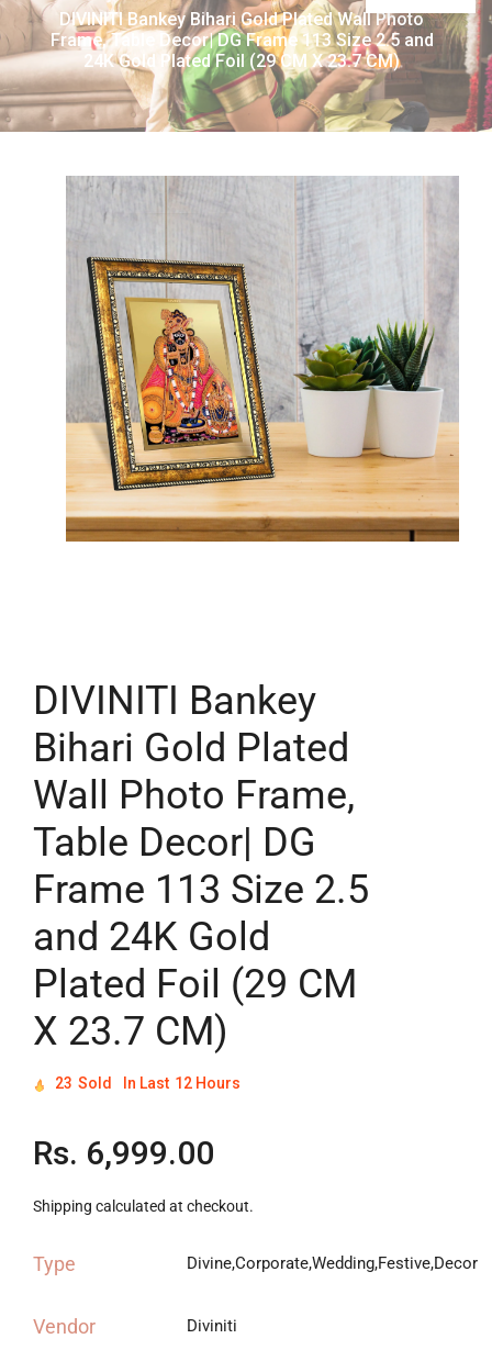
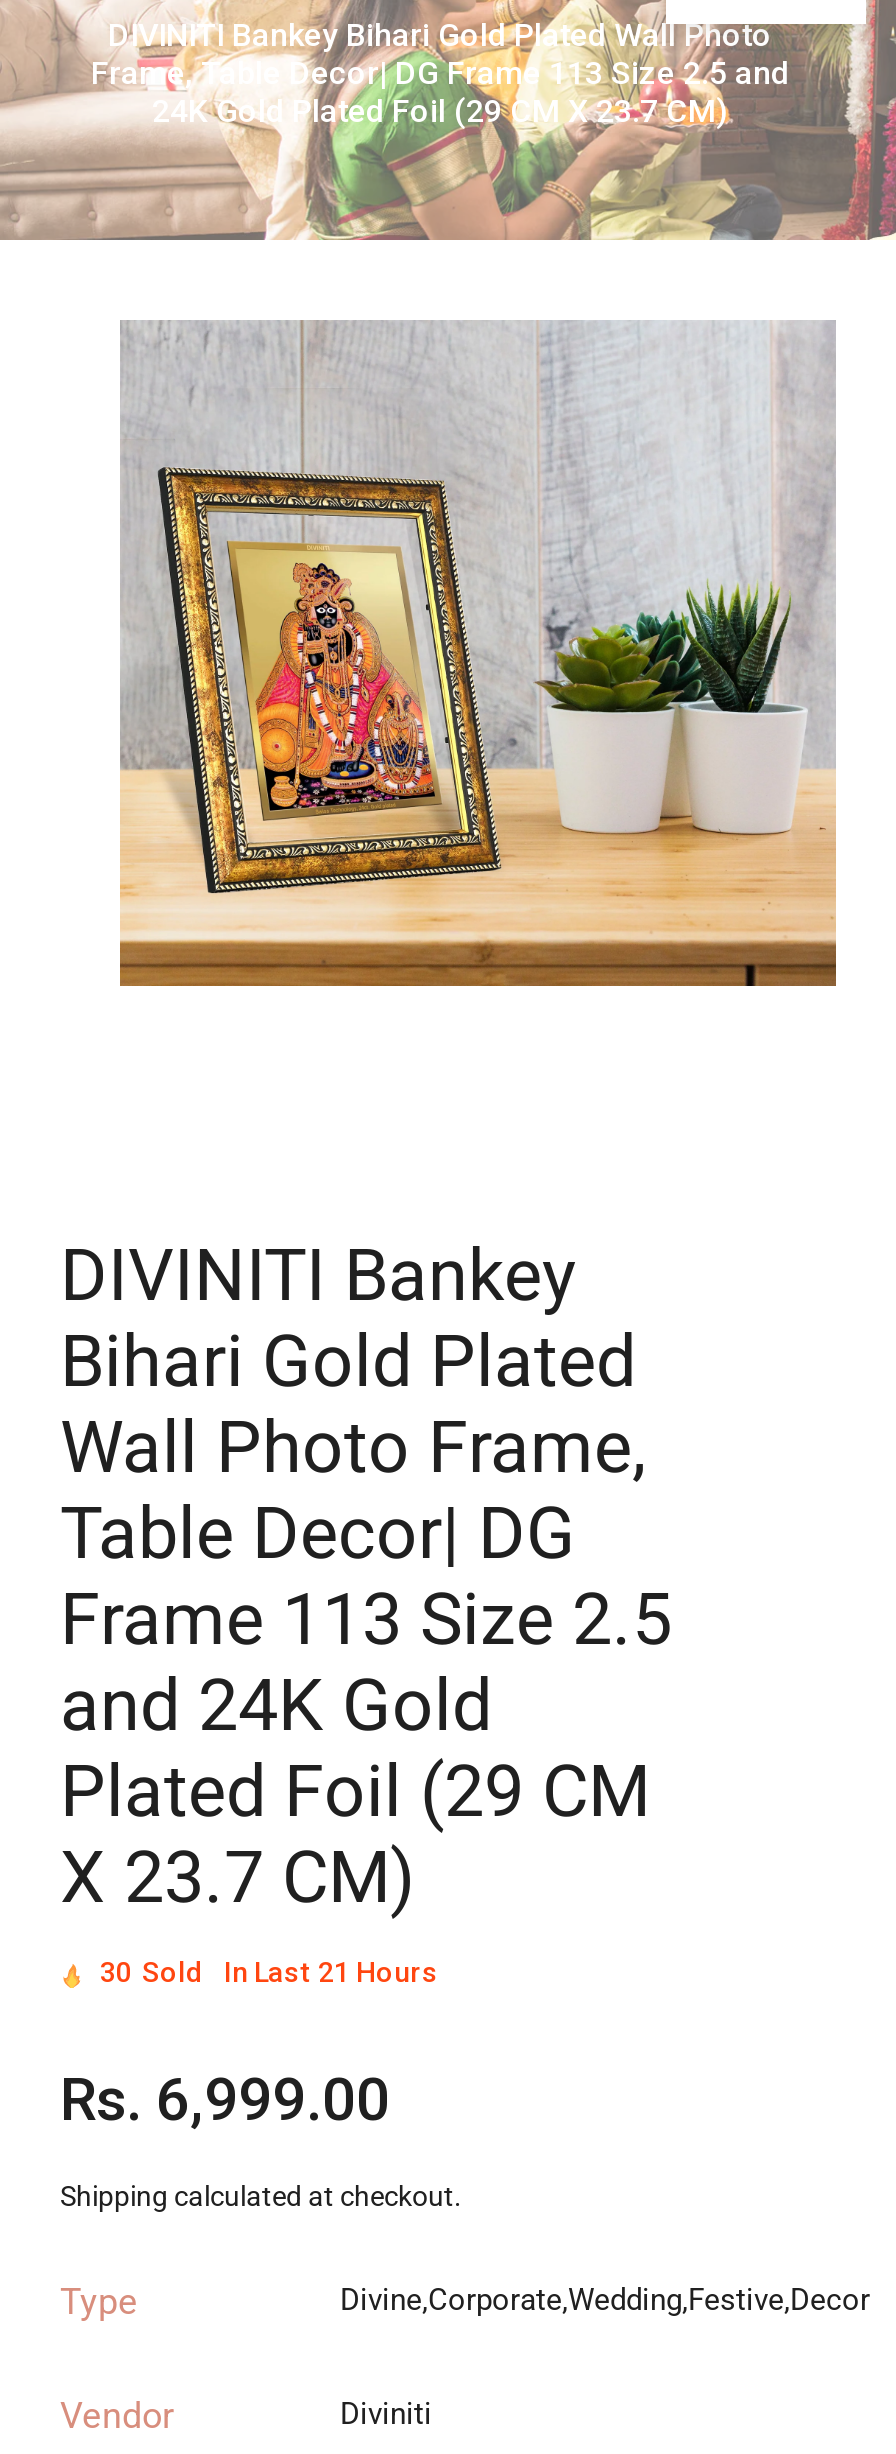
[55,1075,112,1092] 23 Sold -> [100,1957,204,1989] 30 Sold
[123,1075,241,1092] In Last 12 Hours -> [224,1957,438,1989] In Last 21 Hours

